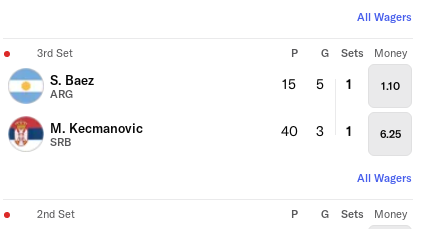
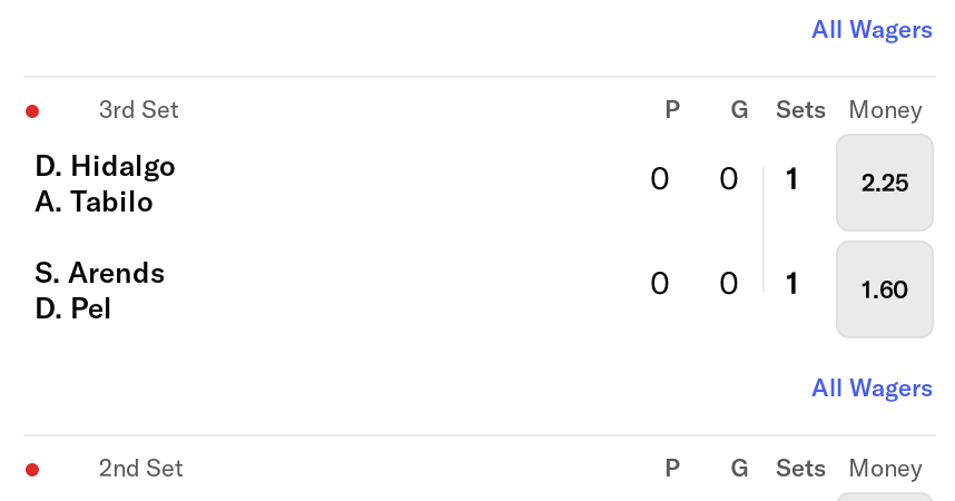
[50,71,94,100] S. Baez | ARG -> [35,147,175,218] D. Hidalgo | A. Tabilo
[282,75,296,93] 15 -> [650,158,670,198] 0
[316,75,324,93] 5 -> [719,158,739,198] 0
[380,78,399,92] 1.10 -> [862,166,908,197] 2.25
[50,119,143,148] M. Kecmanovic | SRB -> [35,254,166,325] S. Arends | D. Pel
[280,122,297,140] 40 -> [650,263,670,303] 0
[316,122,324,140] 3 -> [719,263,739,303] 0
[379,126,400,140] 6.25 -> [862,273,908,304] 1.60

